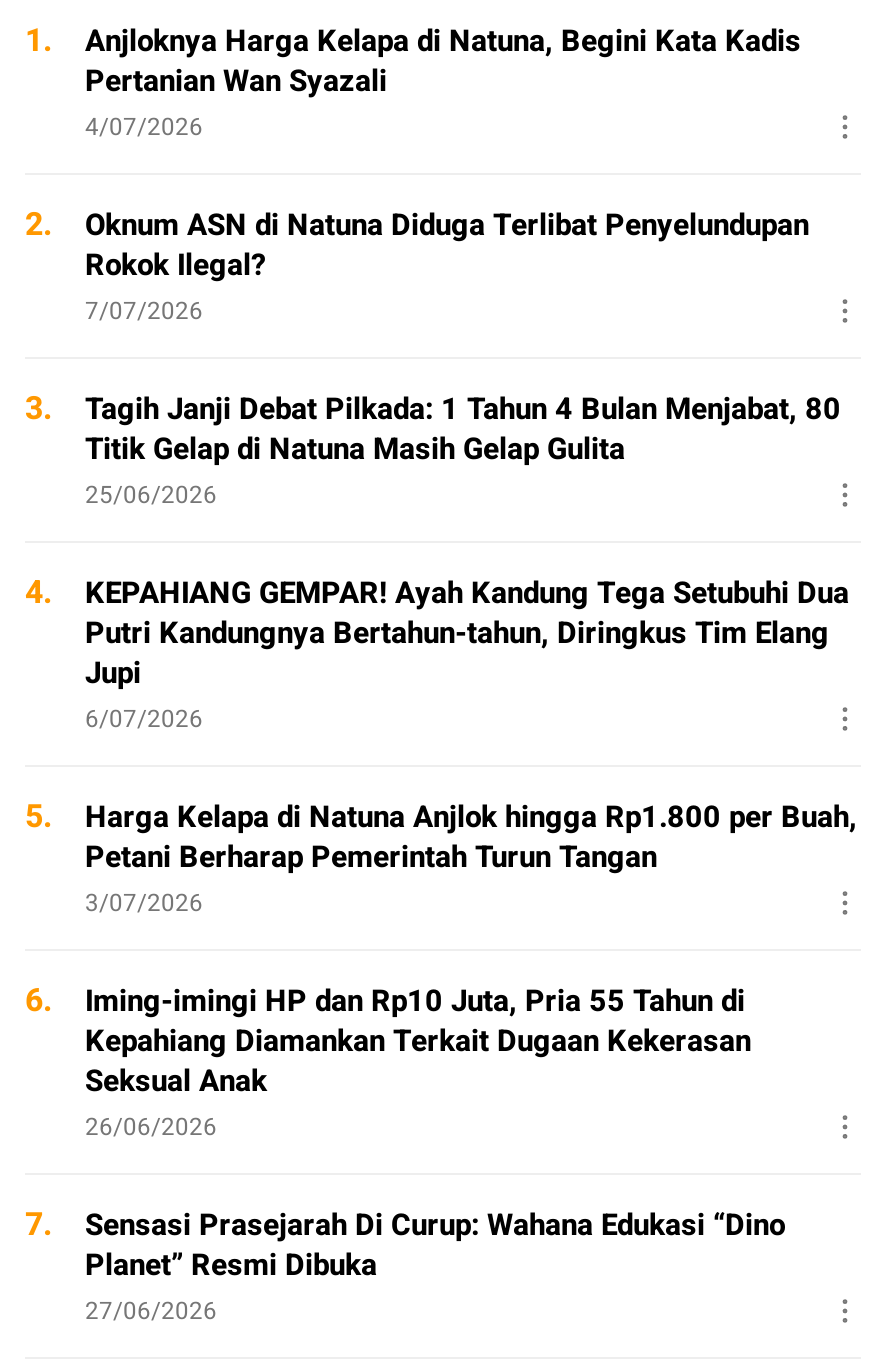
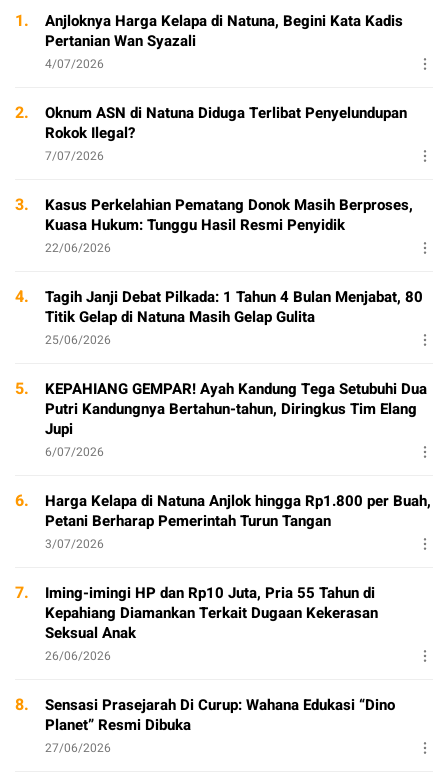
none -> [15,193,413,308] Kasus Perkelahian Pematang Donok Masih Berproses, | Kuasa Hukum: Tunggu Hasil Resmi Penyidik | 22/06/2026 | 4.
[25,568,849,616] 4. KEPAHIANG GEMPAR! Ayah Kandung Tega Setubuhi Dua -> [15,376,427,400] 5. KEPAHIANG GEMPAR! Ayah Kandung Tega Setubuhi Dua
[25,792,857,840] 5. Harga Kelapa di Natuna Anjlok hingga Rp1.800 per Buah, -> [15,488,431,512] 6. Harga Kelapa di Natuna Anjlok hingga Rp1.800 per Buah,
[25,976,745,1024] 6. Iming-imingi HP dan Rp10 Juta, Pria 55 Tahun di -> [15,580,375,604] 7. Iming-imingi HP dan Rp10 Juta, Pria 55 Tahun di
[25,1200,785,1248] 7. Sensasi Prasejarah Di Curup: Wahana Edukasi “Dino -> [15,692,395,716] 8. Sensasi Prasejarah Di Curup: Wahana Edukasi “Dino

